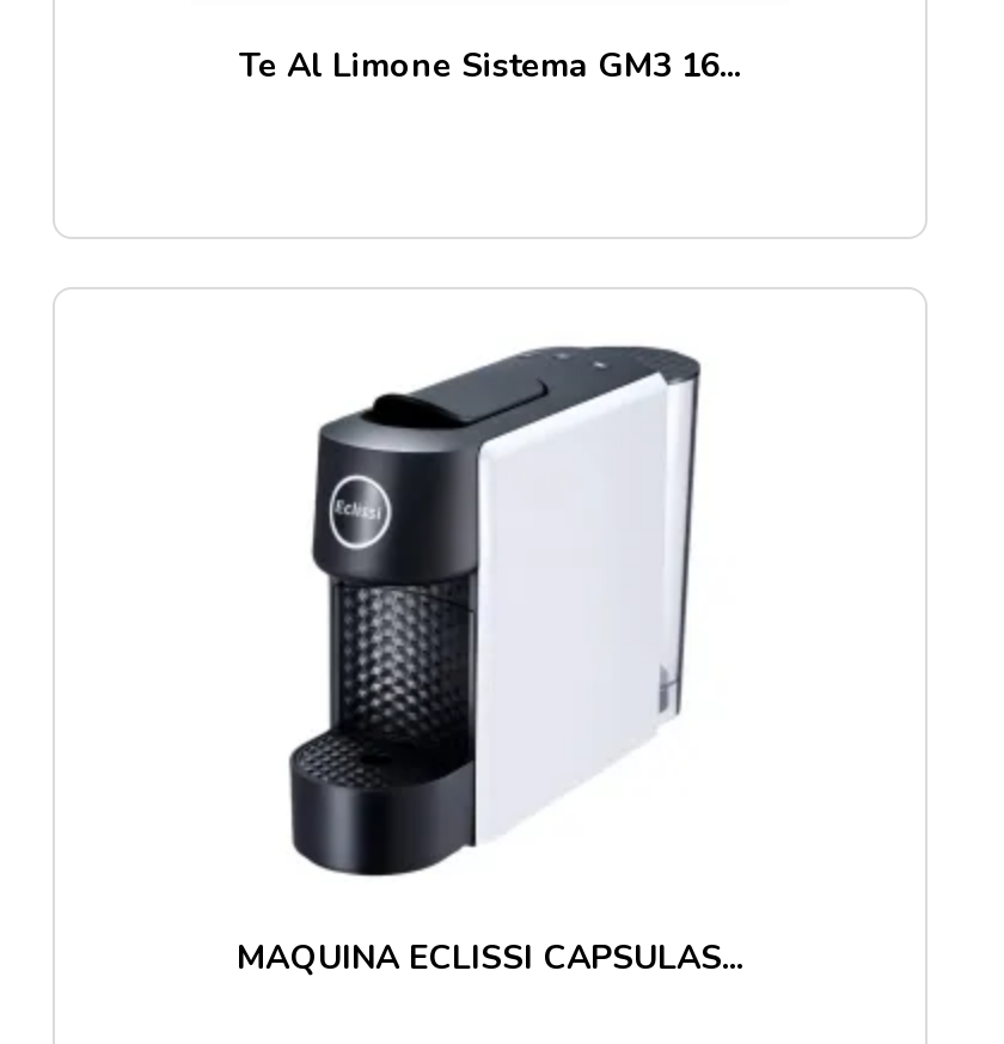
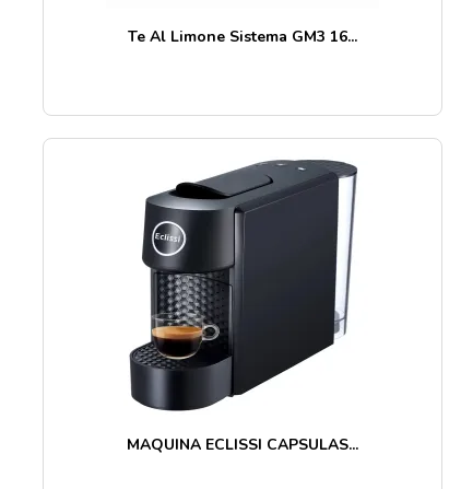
[244,335,741,885] [image] -> [129,159,358,412] [image]

